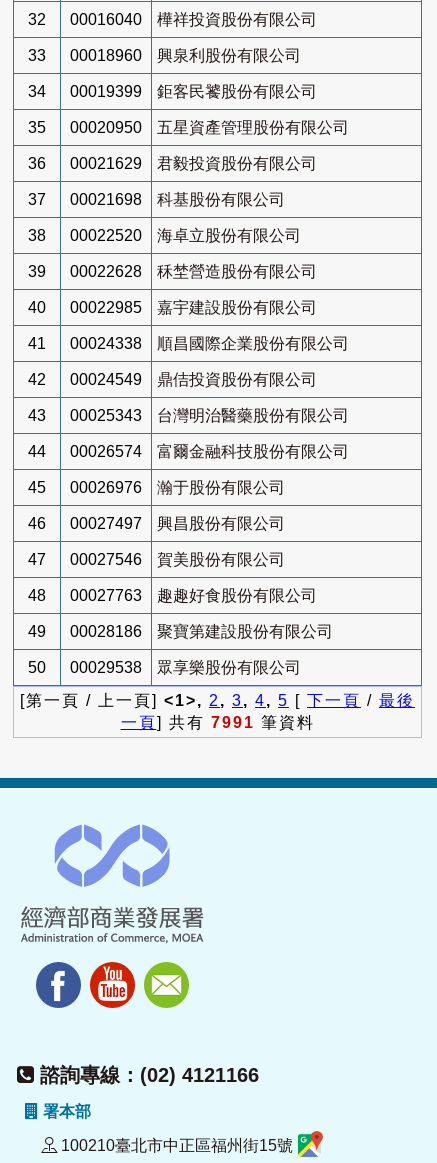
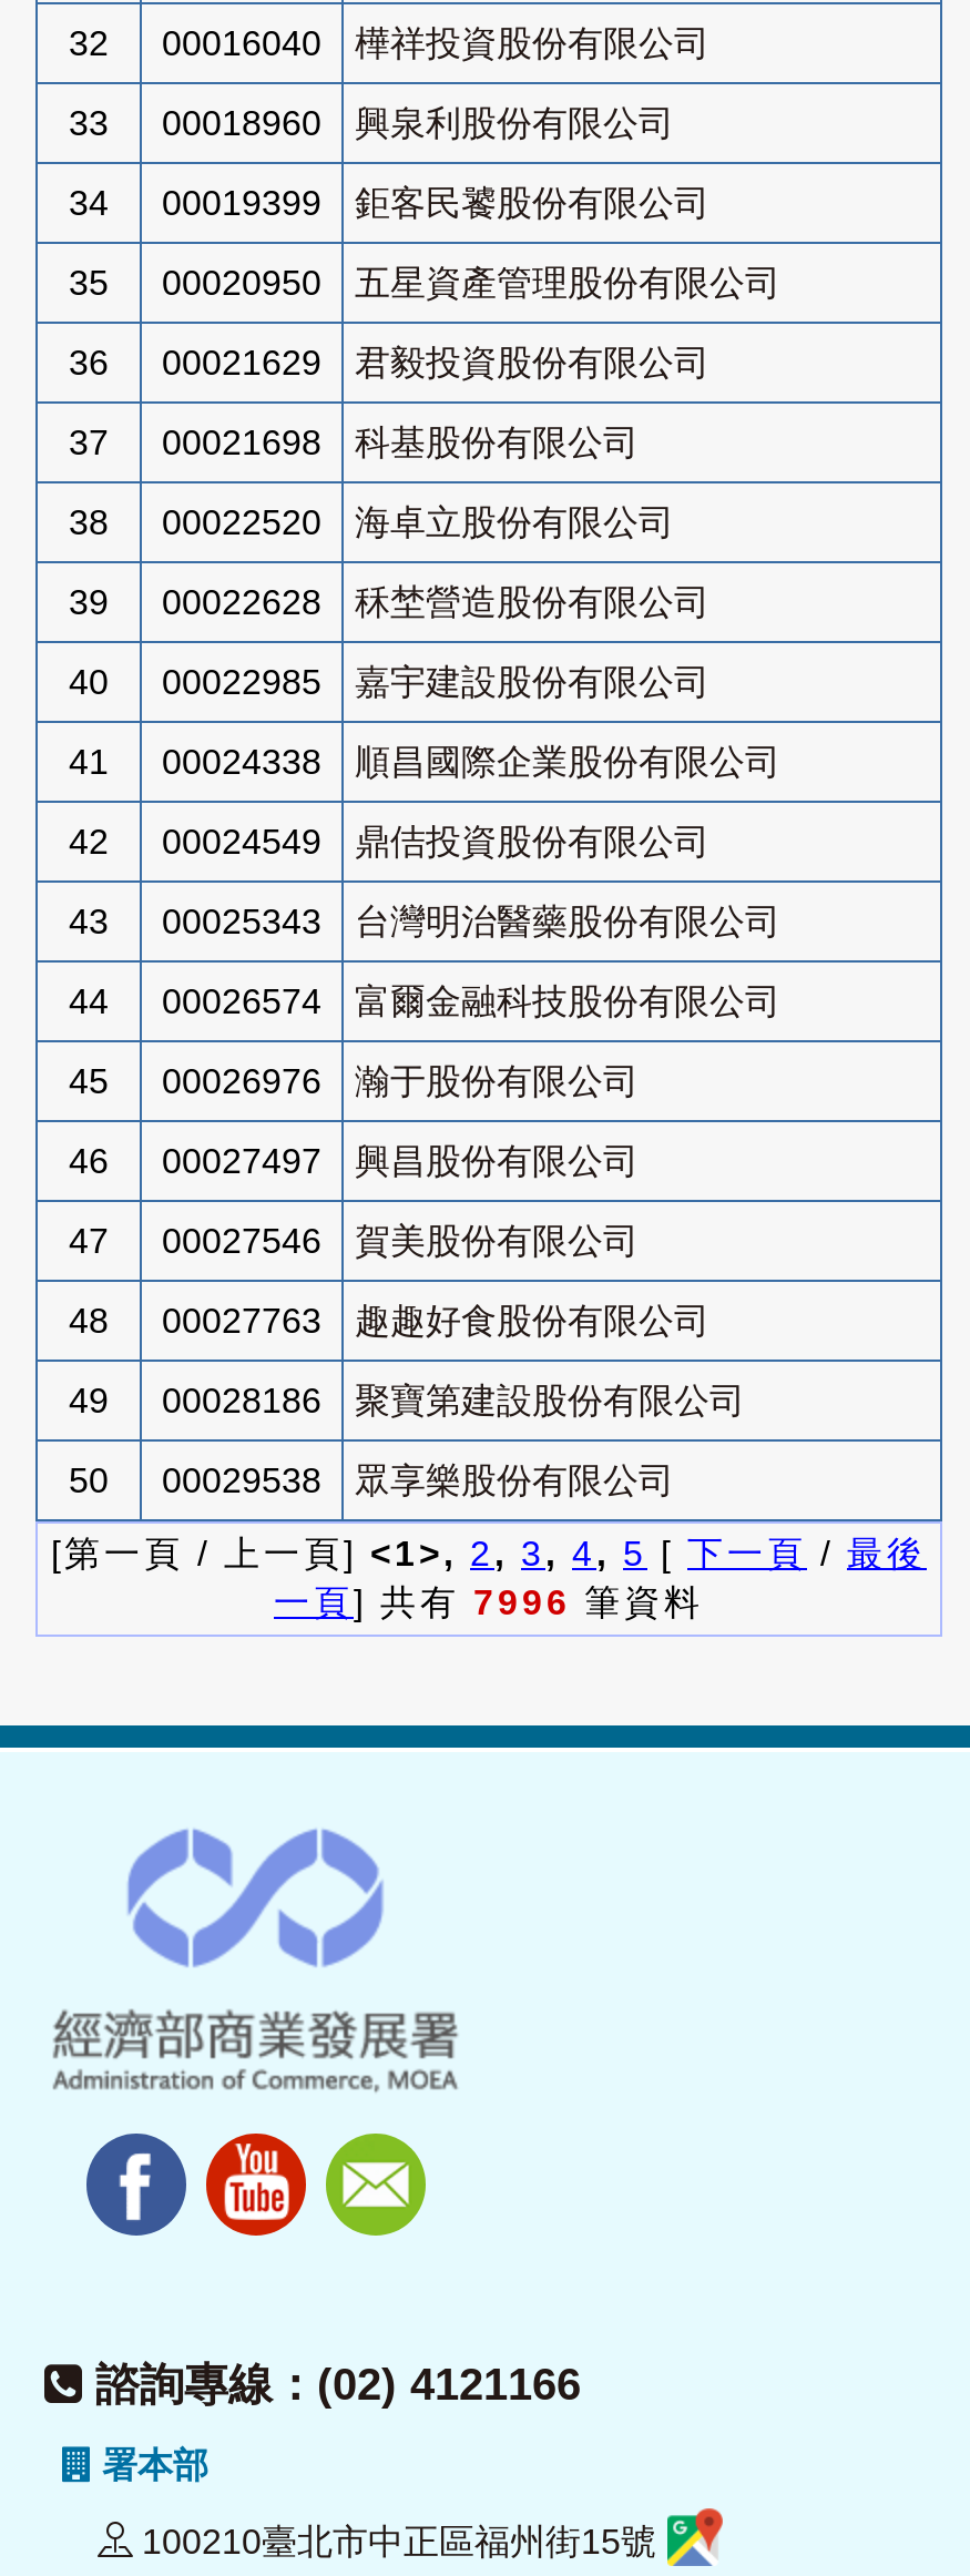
[120,714,314,731] 一頁] 共有7991筆資料 -> [274,1583,704,1621] 一頁] 共有7996筆資料

